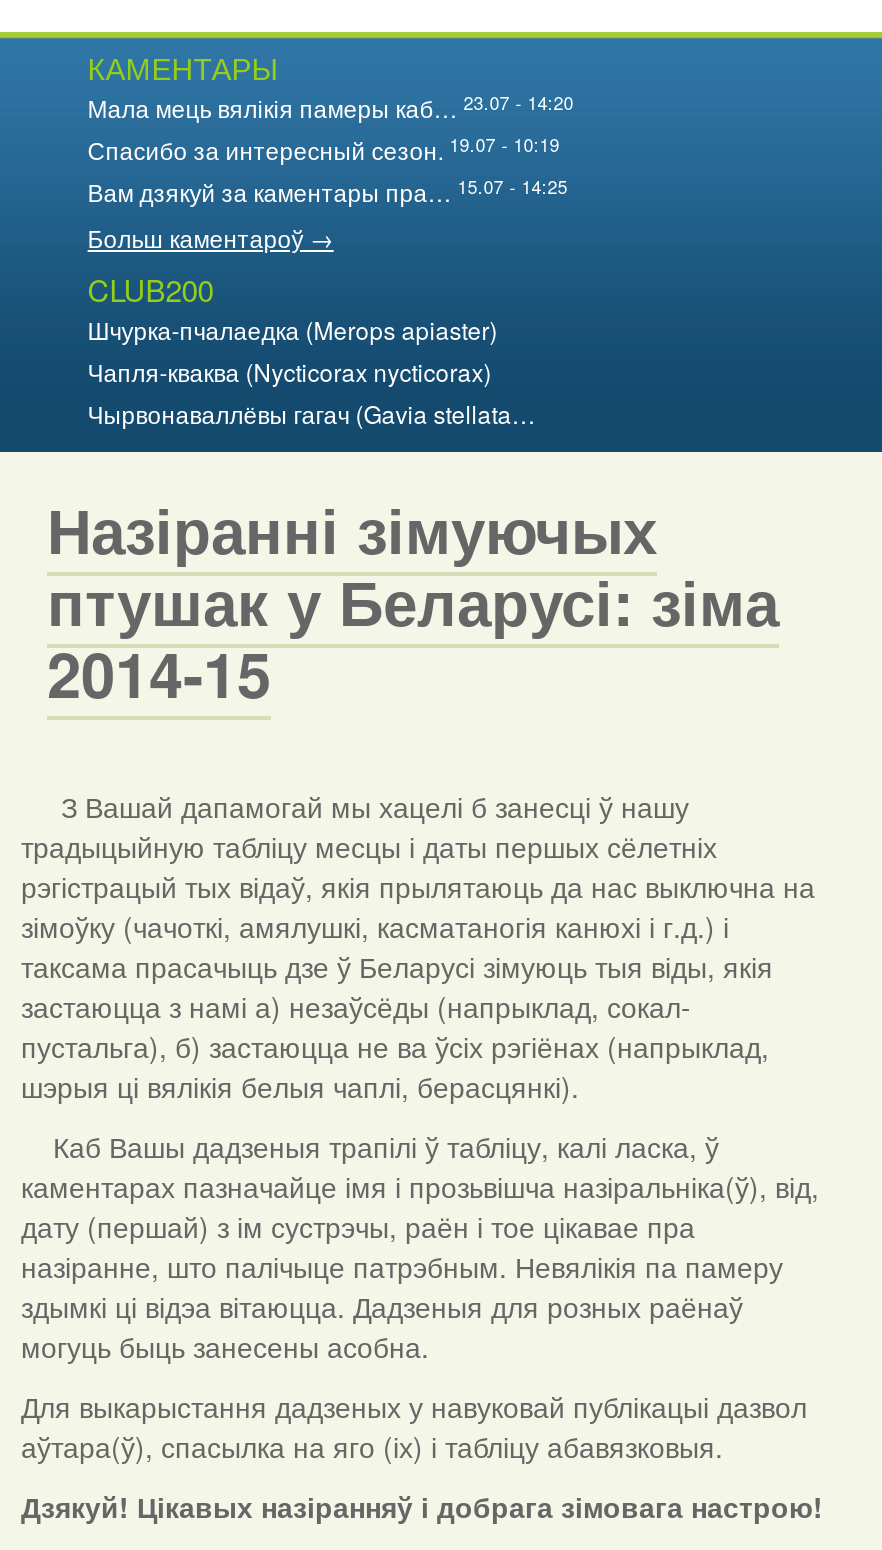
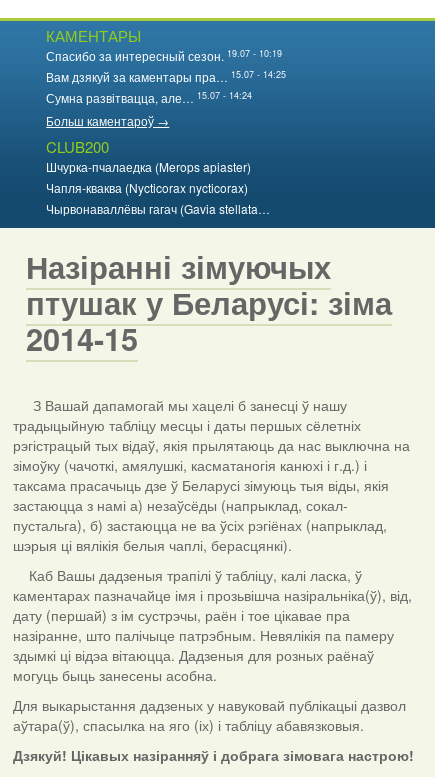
[88,89,574,124] Мала мець вялікія памеры каб… 23.07 - 14:20 -> none
moved [88,131,568,208] -> [46,46,286,85]: Спасибо за интересный сезон. 19.07 - 10:19 | Вам дзякуй за каментары пра… 15.07 - 14:25
none -> [46,88,252,106] Сумна развітвацца, але… 15.07 - 14:24

